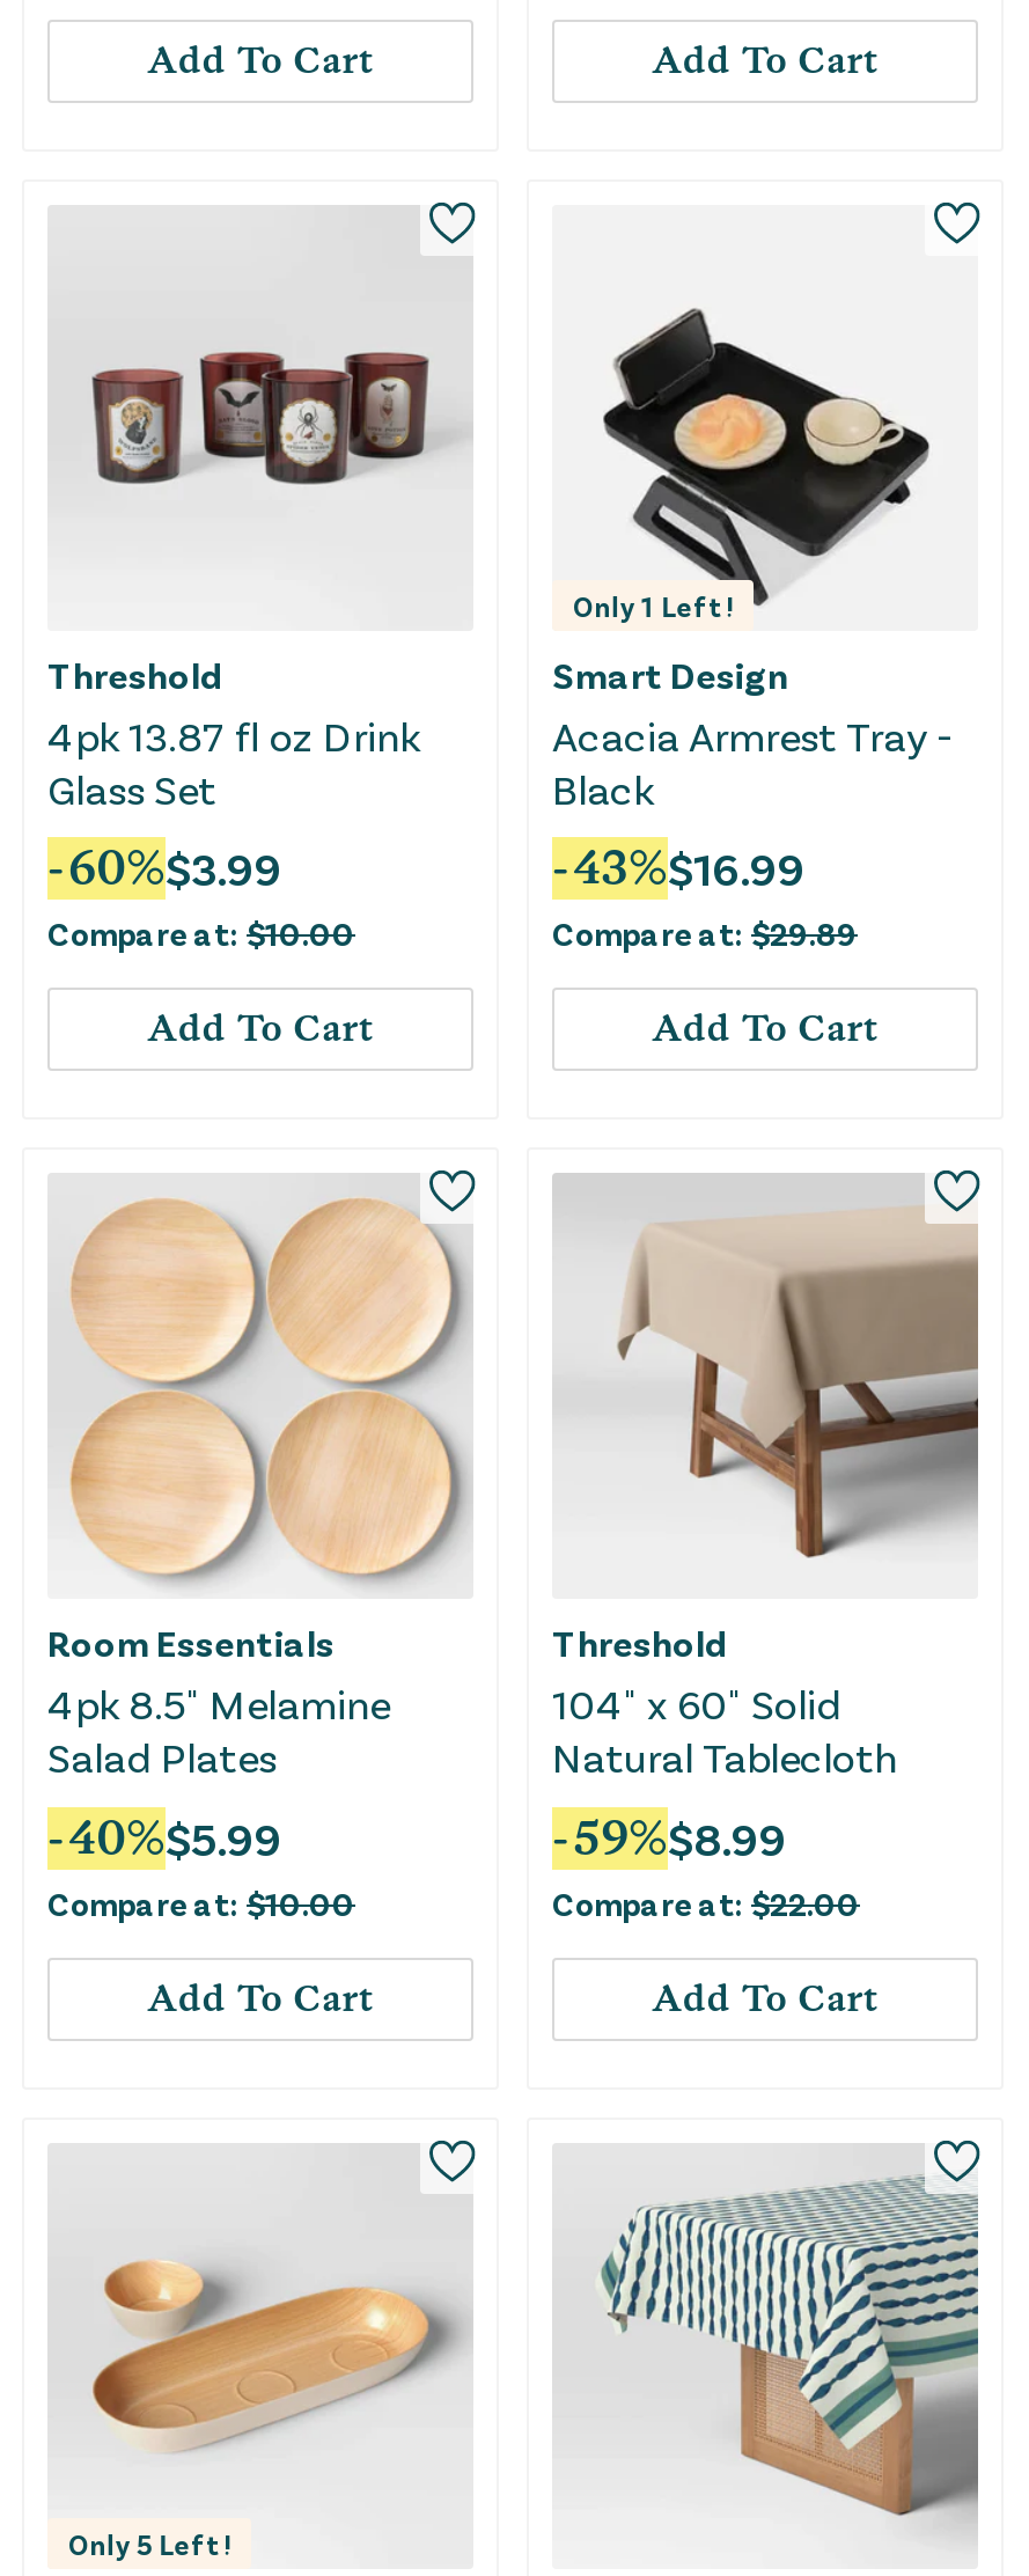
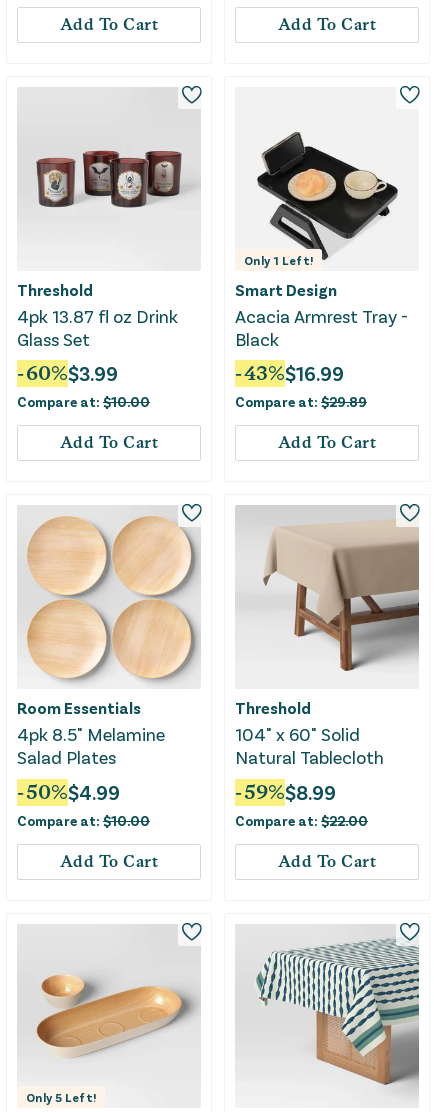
[47,1810,281,1866] - 40%$5.99 -> [17,780,120,804] - 50%$4.99

